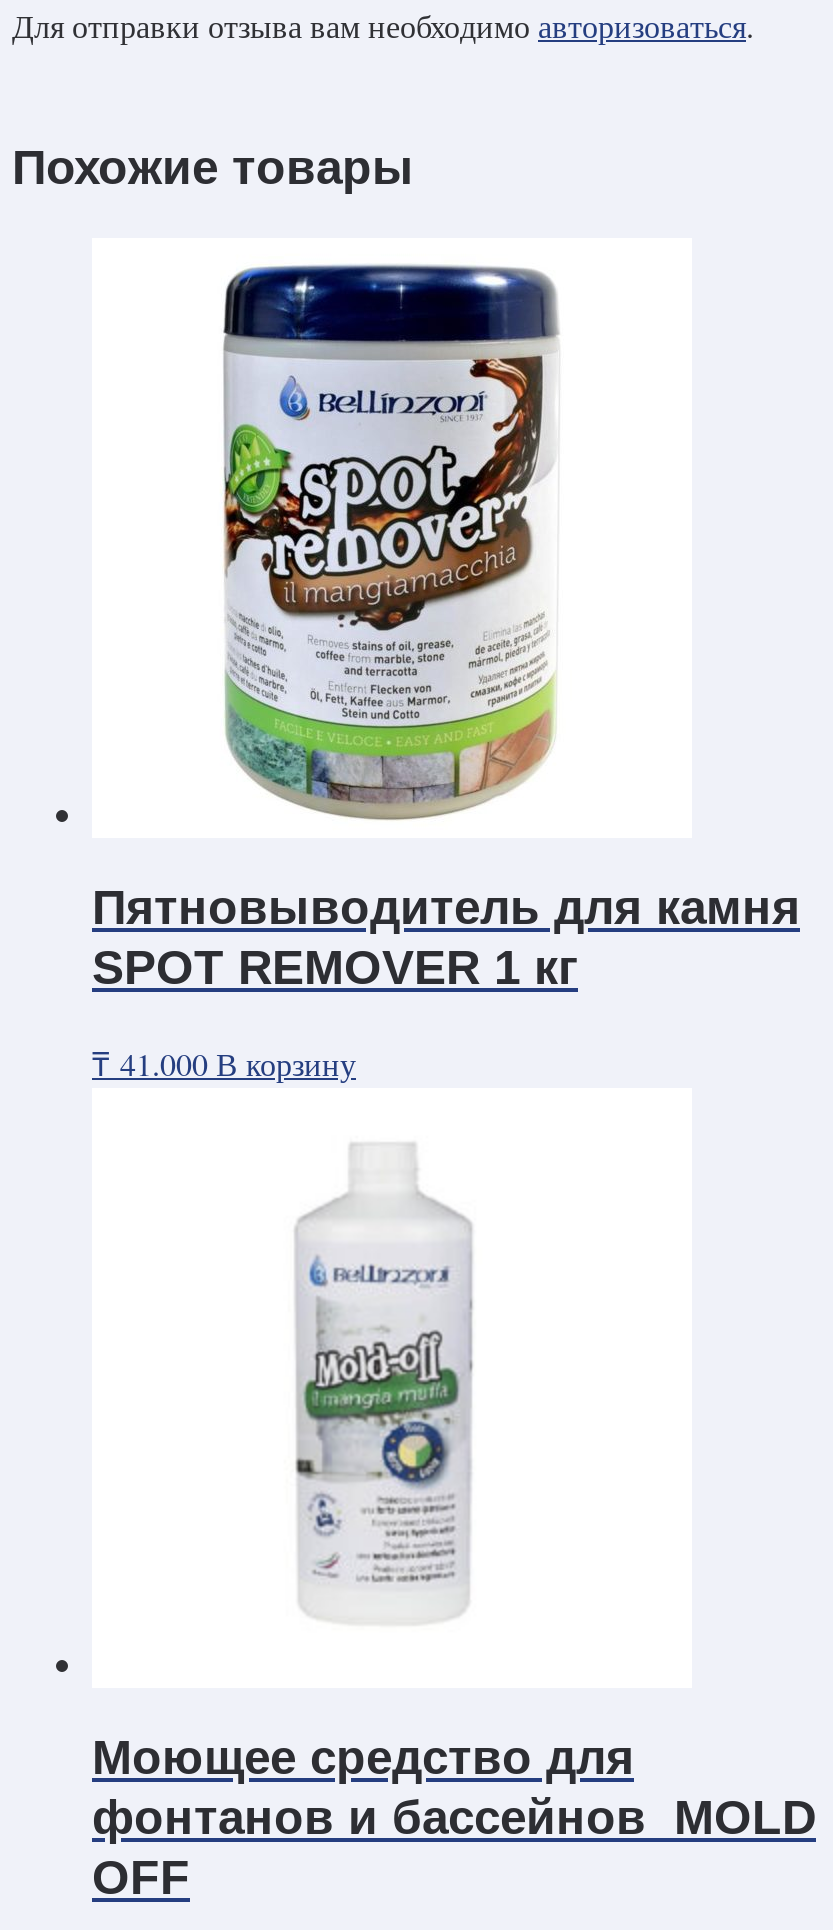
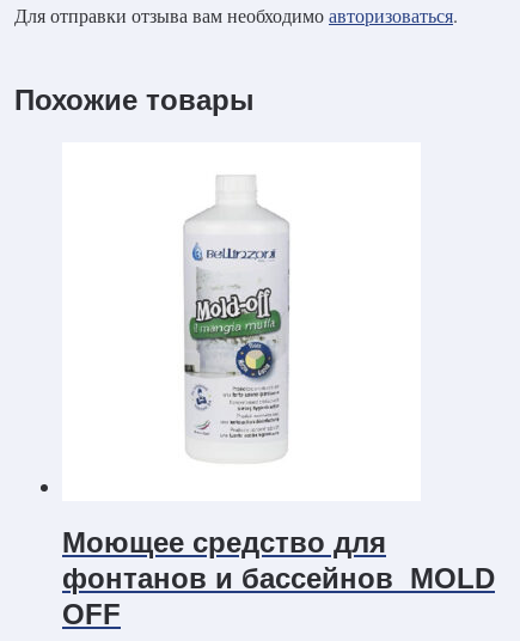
[92,264,800,1084] [image] | Пятновыводитель для камня | SPOT REMOVER 1 кг | ₸ 41.000 В корзину -> none

